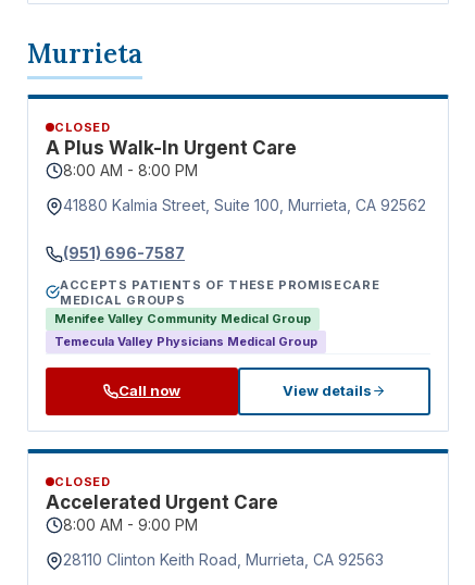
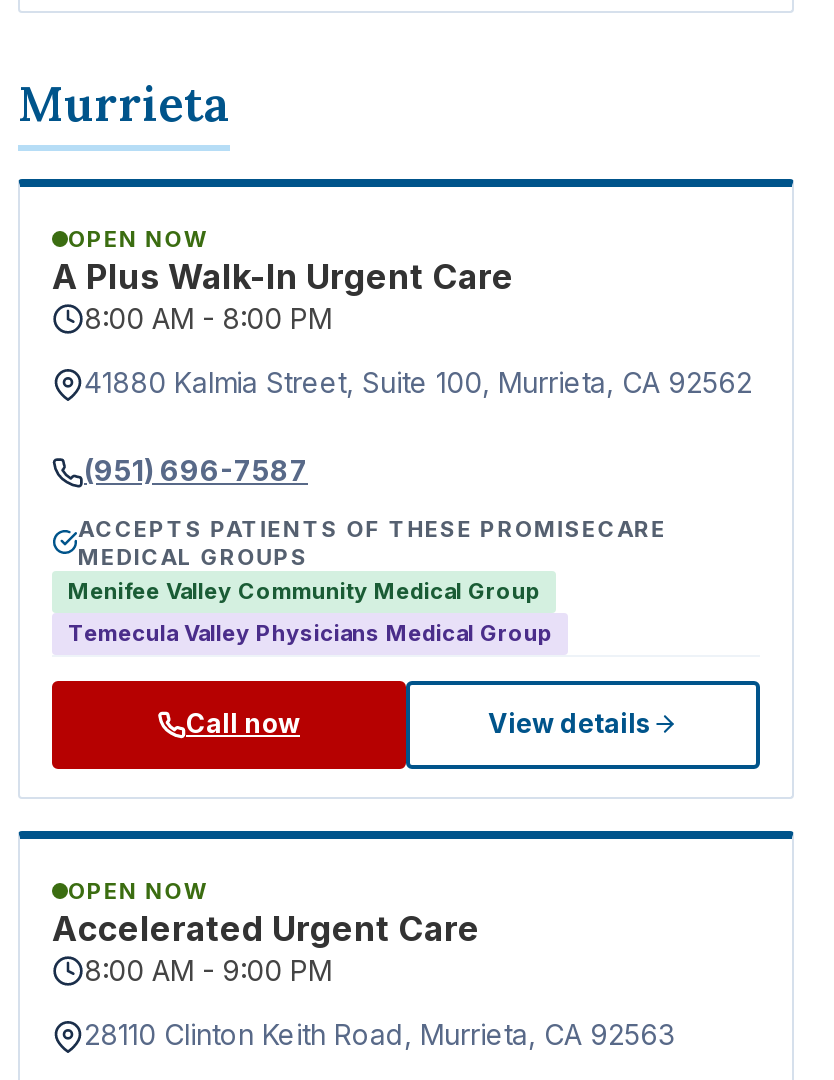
[54,119,110,135] CLOSED -> [68,225,207,253] OPEN NOW
[54,474,110,489] CLOSED -> [68,877,207,905] OPEN NOW

